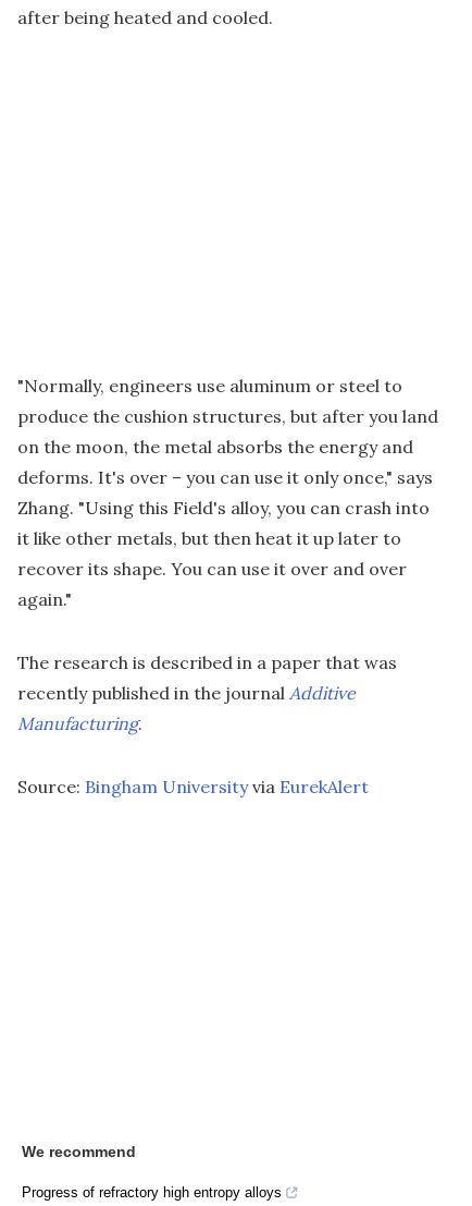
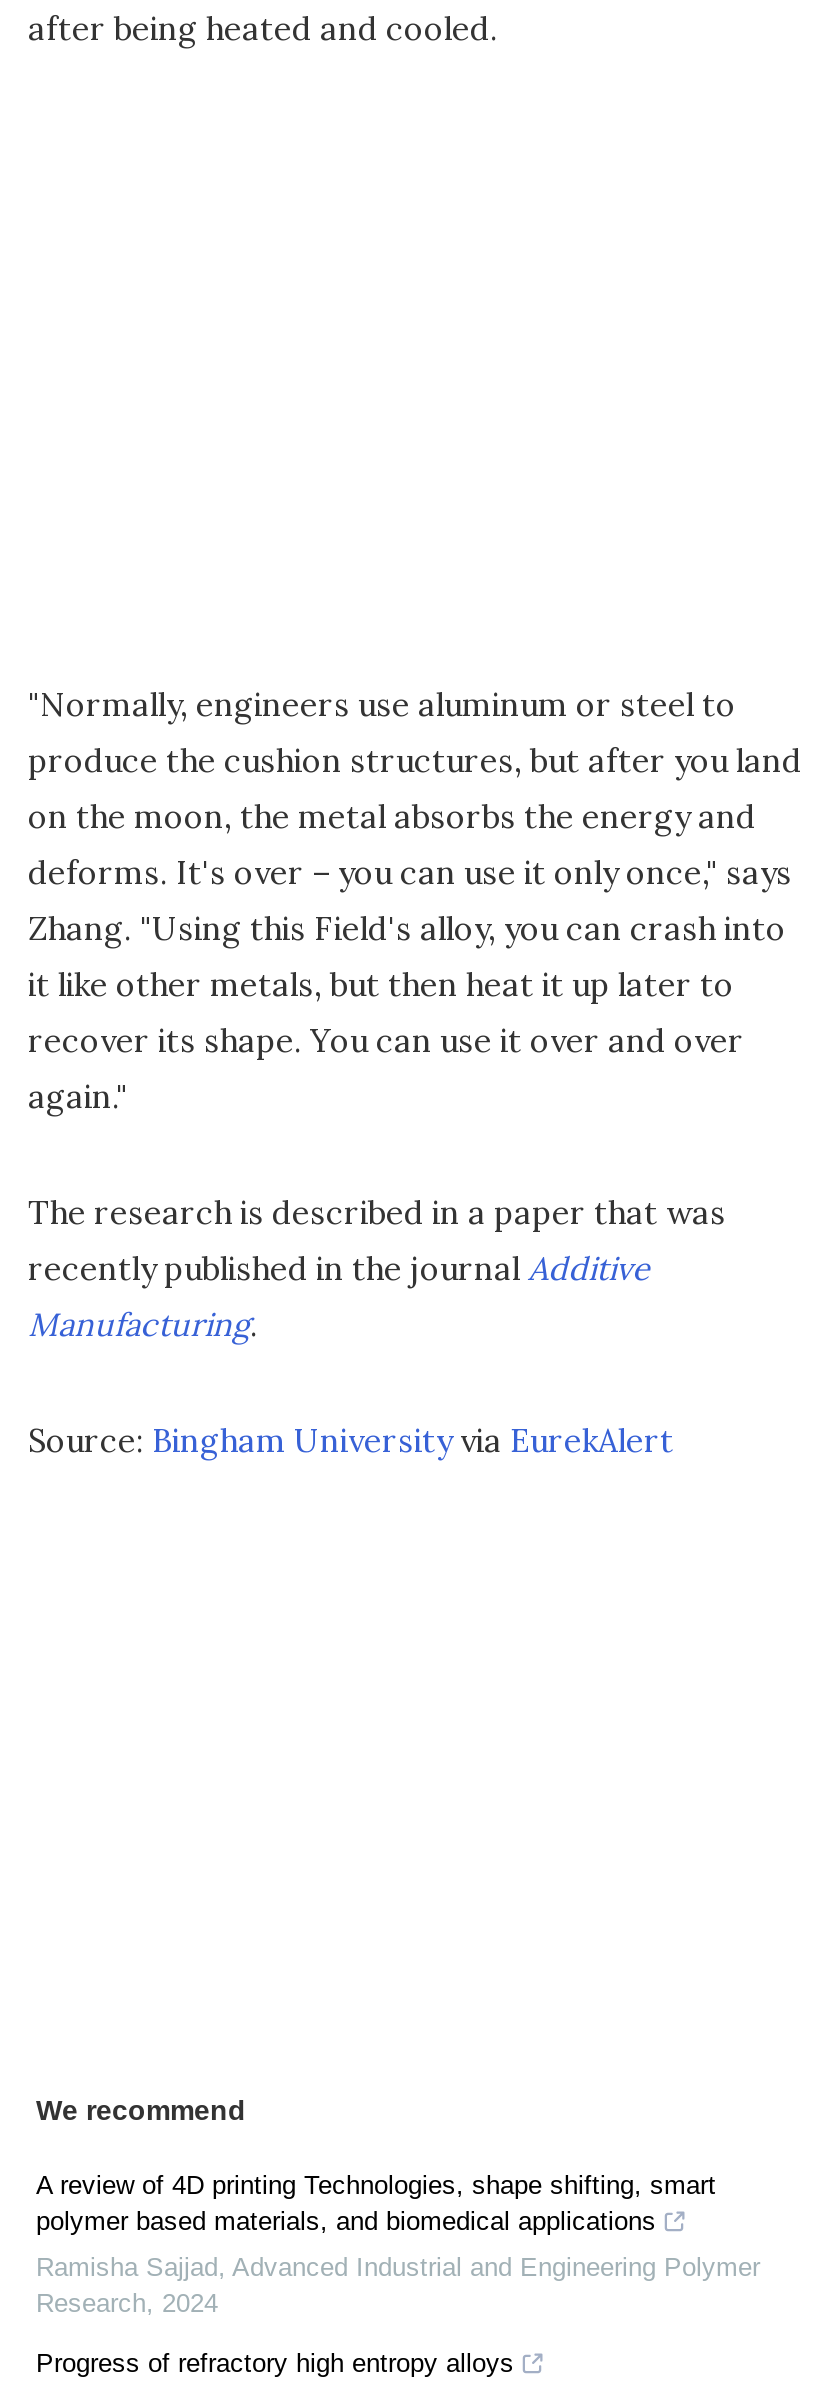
none -> [36,2171,760,2319] A review of 4D printing Technologies, shape shifting, smart | polymer based materials, and biomedical applications | Ramisha Sajjad, Advanced Industrial and Engineering Polymer | Research, 2024

